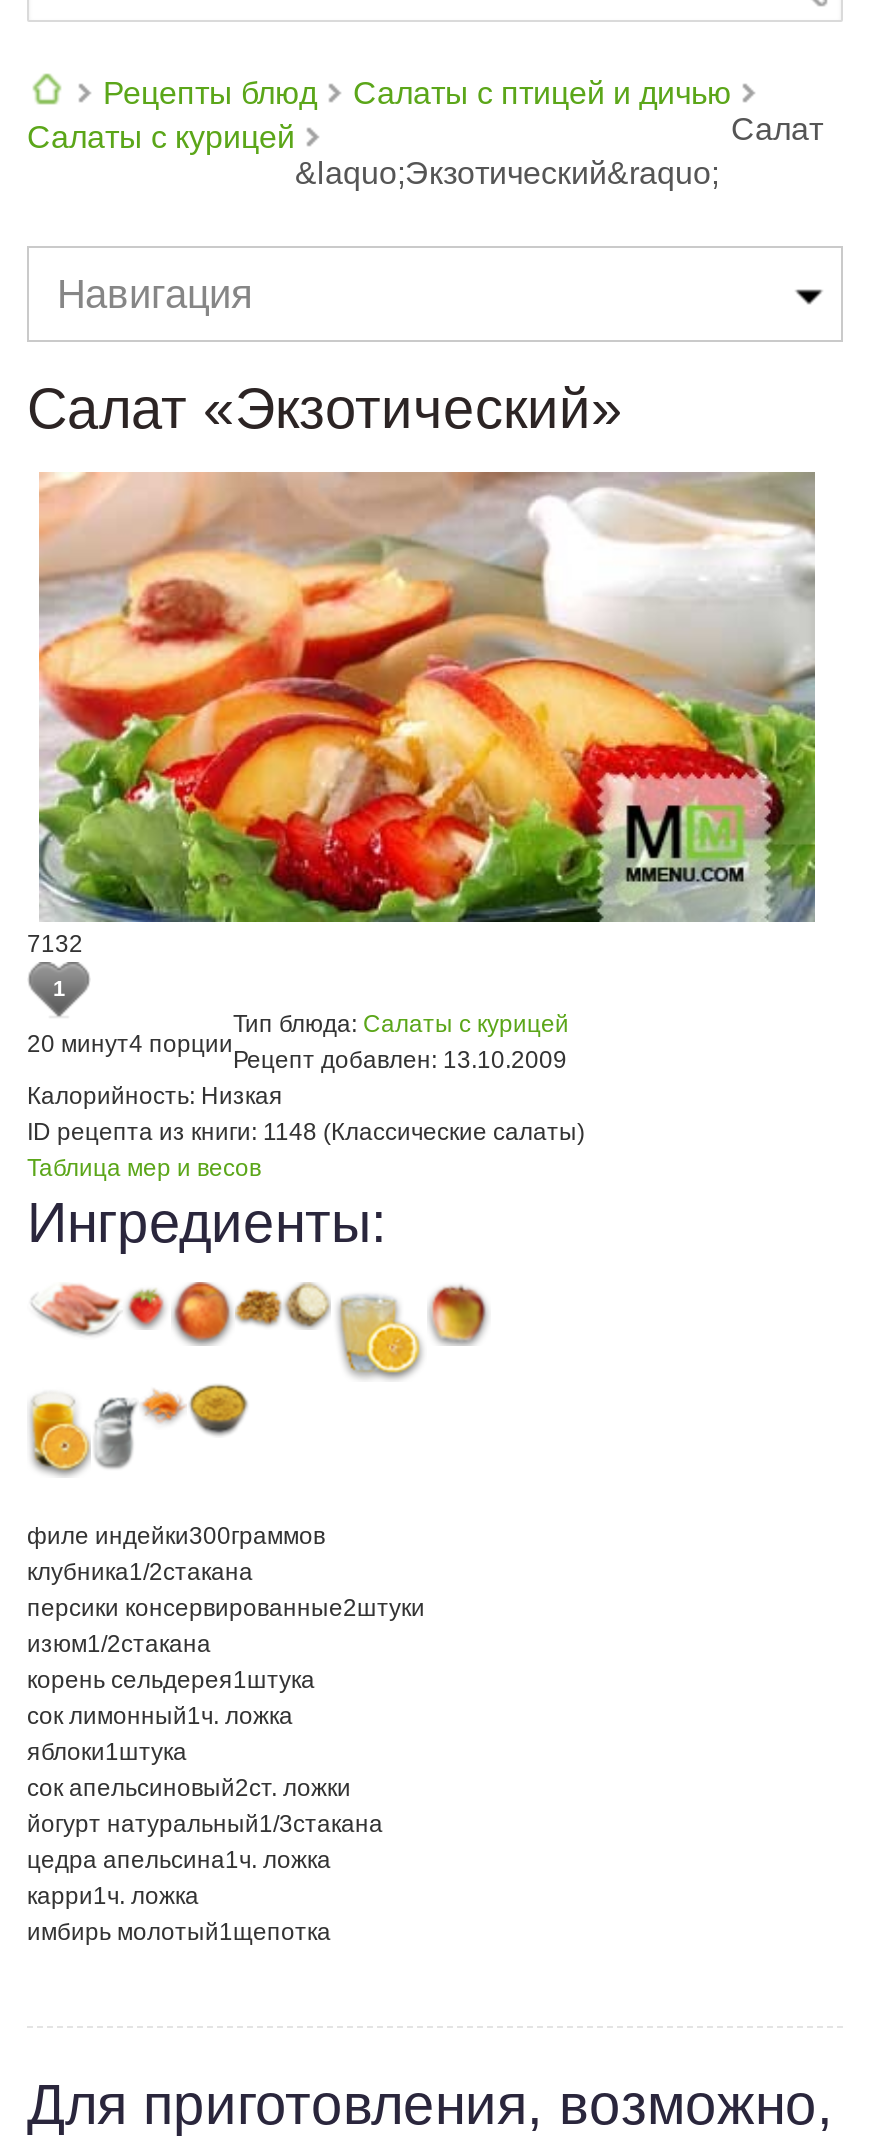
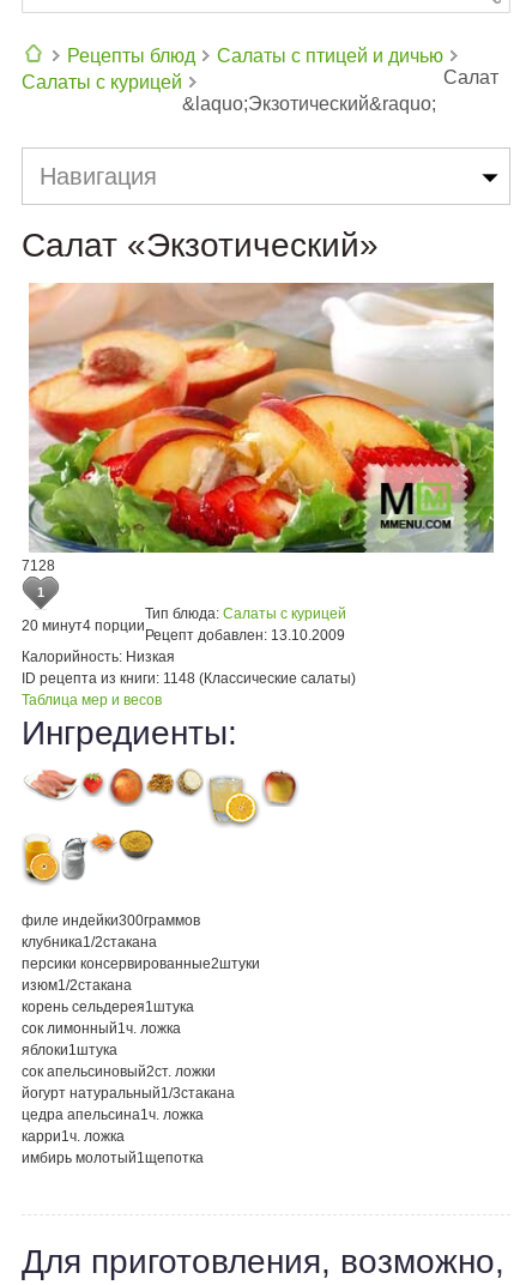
[27,930,83,958] 7132 -> [22,557,55,574] 7128

